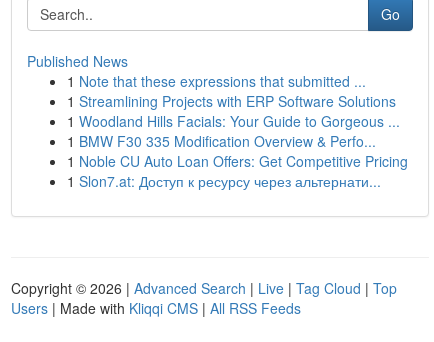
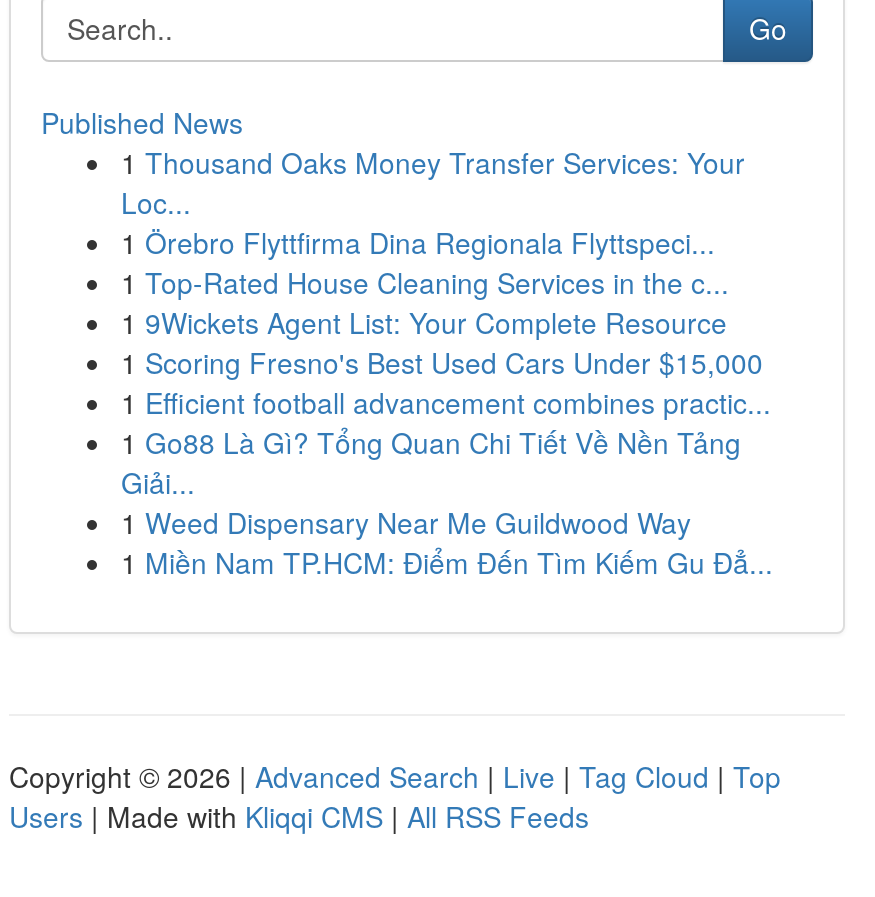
[67,71,408,191] 1 Note that these expressions that submitted ... | 1 Streamlining Projects with ERP Software Solutions | 1 Woodland Hills Facials: Your Guide to Gorgeous ... | 1 BMW F30 335 Modification Overview & Perfo... | 1 Noble CU Auto Loan Offers: Get Competitive Pricing | 1 Slon7.at: Доступ к ресурсу через альтернати... -> [121,142,773,582] 1 Thousand Oaks Money Transfer Services: Your | Loc... | 1 Örebro Flyttfirma Dina Regionala Flyttspeci... | 1 Top-Rated House Cleaning Services in the c... | 1 9Wickets Agent List: Your Complete Resource | 1 Scoring Fresno's Best Used Cars Under $15,000 | 1 Efficient football advancement combines practic... | 1 Go88 Là Gì? Tổng Quan Chi Tiết Về Nền Tảng | Giải... | 1 Weed Dispensary Near Me Guildwood Way | 1 Miền Nam TP.HCM: Điểm Đến Tìm Kiếm Gu Đẳ...

